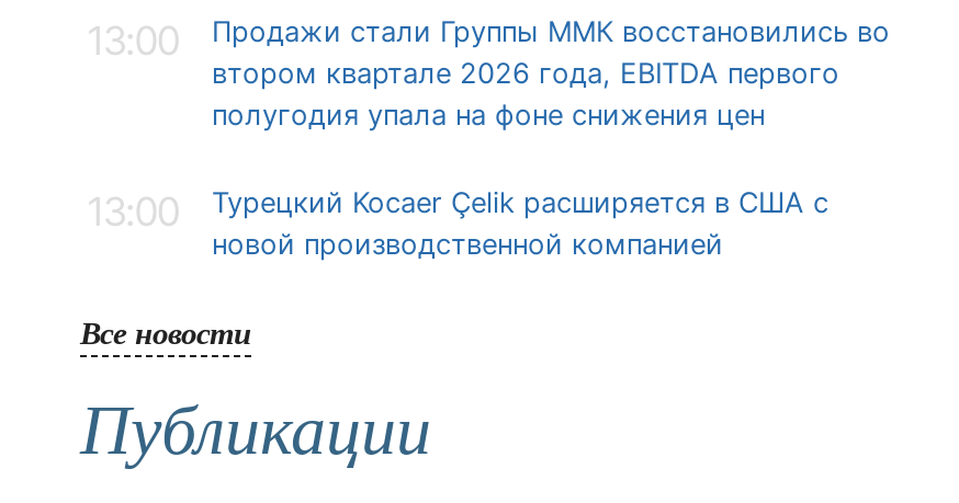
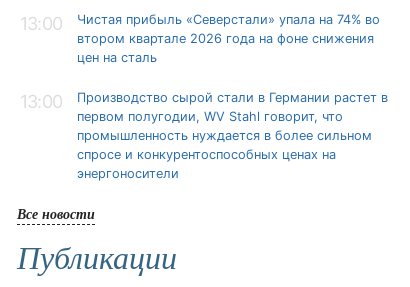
[212,16,890,132] Продажи стали Группы ММК восстановились во | втором квартале 2026 года, EBITDA первого | полугодия упала на фоне снижения цен -> [77,12,380,65] Чистая прибыль «Северстали» упала на 74% во | втором квартале 2026 года на фоне снижения | цен на сталь
[212,187,828,262] Турецкий Kocaer Çelik расширяется в США с | новой производственной компанией -> [77,90,388,181] Производство сырой стали в Германии растет в | первом полугодии, WV Stahl говорит, что | промышленность нуждается в более сильном | спросе и конкурентоспособных ценах на | энергоносители

